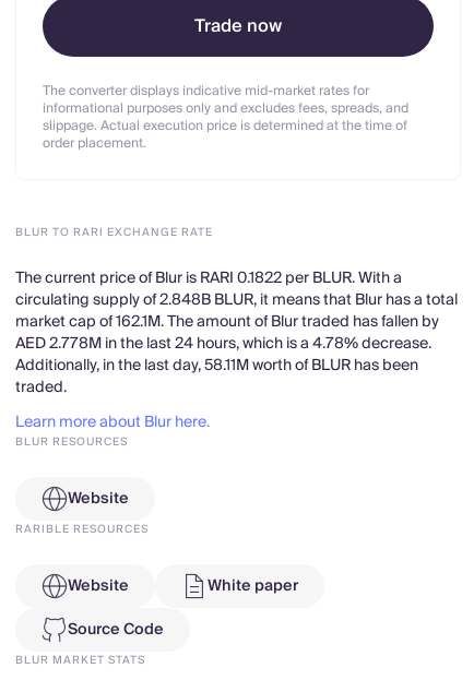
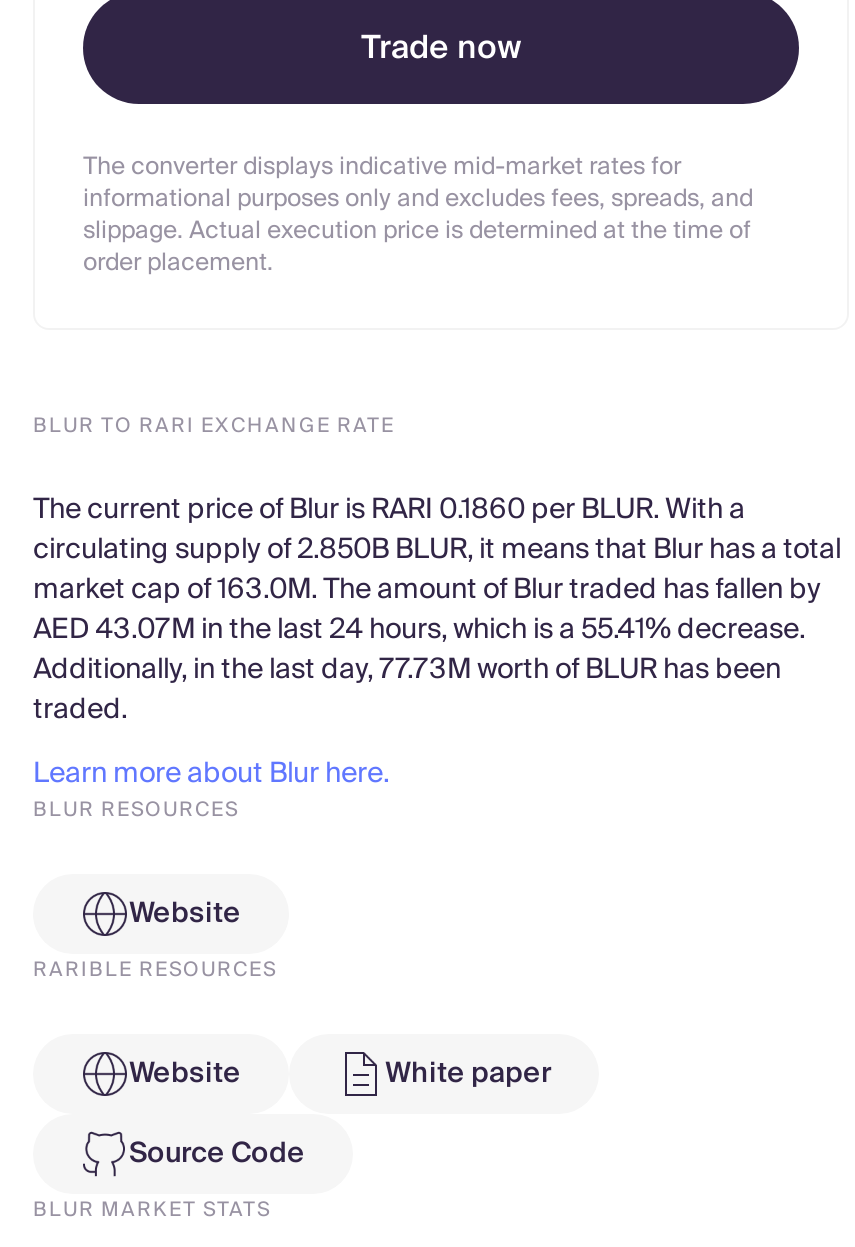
[15,265,402,291] The current price of Blur is RARI 0.1822 per BLUR. With a -> [33,486,745,534] The current price of Blur is RARI 0.1860 per BLUR. With a
[15,287,458,313] circulating supply of 2.848B BLUR, it means that Blur has a total -> [33,526,841,574] circulating supply of 2.850B BLUR, it means that Blur has a total
[15,309,439,335] market cap of 162.1M. The amount of Blur traded has fallen by -> [33,566,821,614] market cap of 163.0M. The amount of Blur traded has fallen by
[15,331,431,357] AED 2.778M in the last 24 hours, which is a 4.78% decrease. -> [33,606,805,654] AED 43.07M in the last 24 hours, which is a 55.41% decrease.
[15,353,418,379] Additionally, in the last day, 58.11M worth of BLUR has been -> [33,646,781,694] Additionally, in the last day, 77.73M worth of BLUR has been

